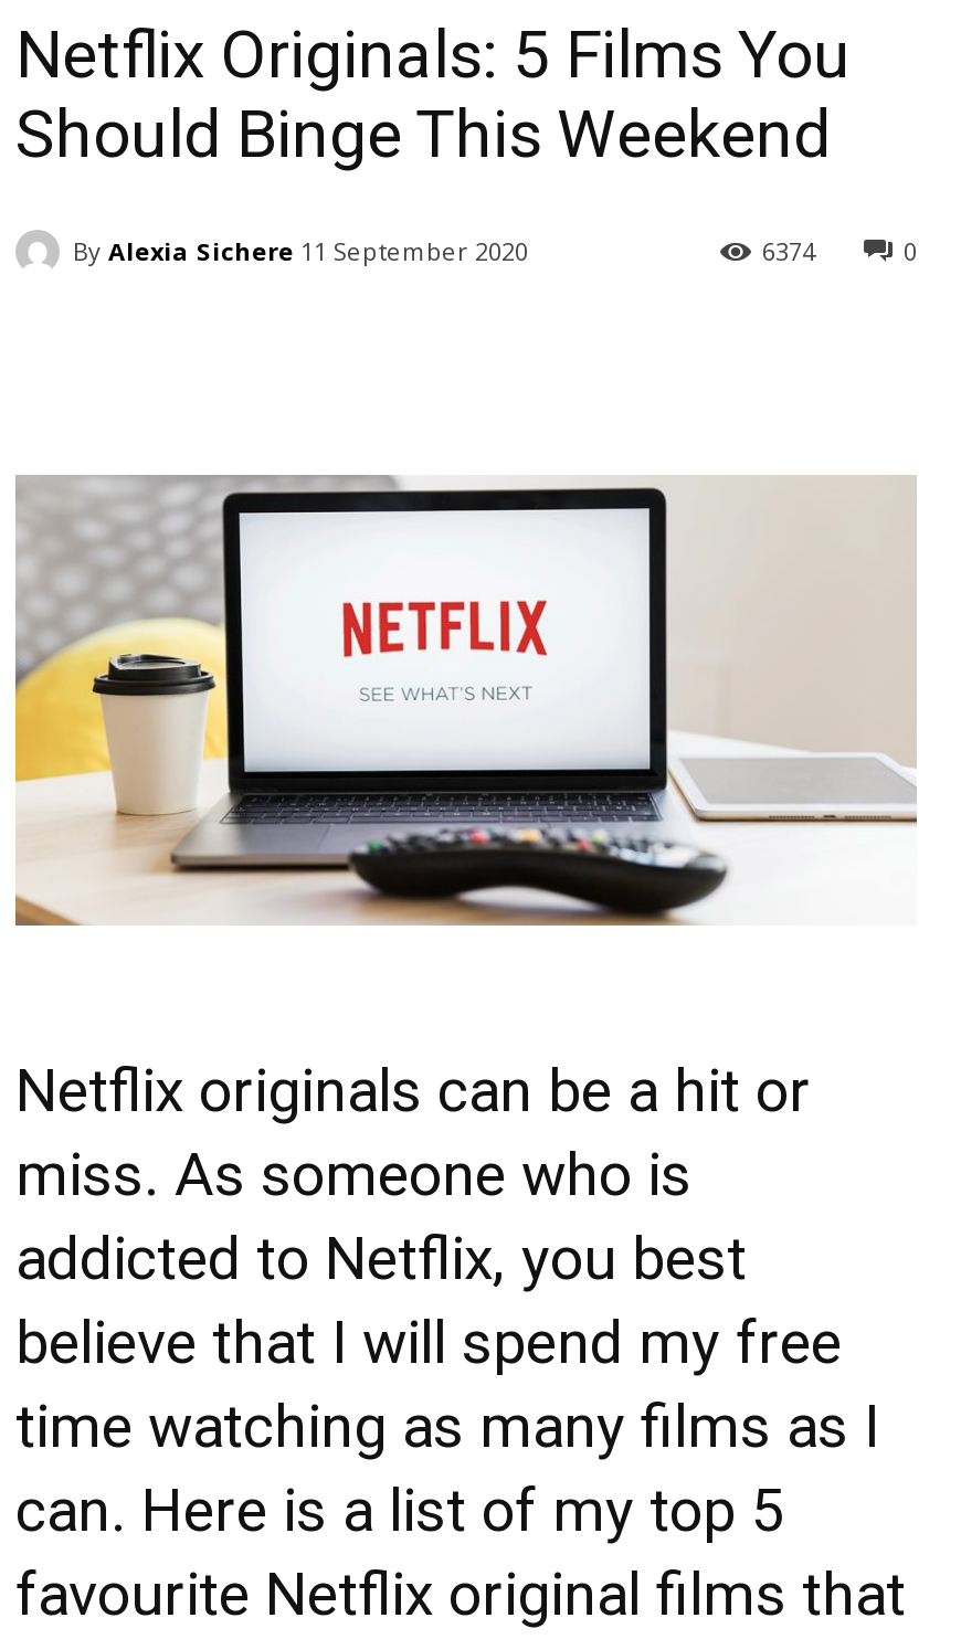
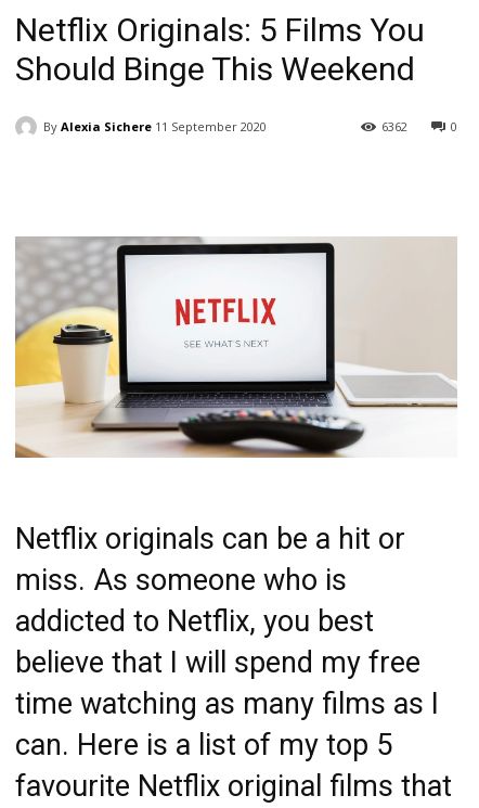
[762,234,815,267] 6374 -> [381,118,407,135] 6362

